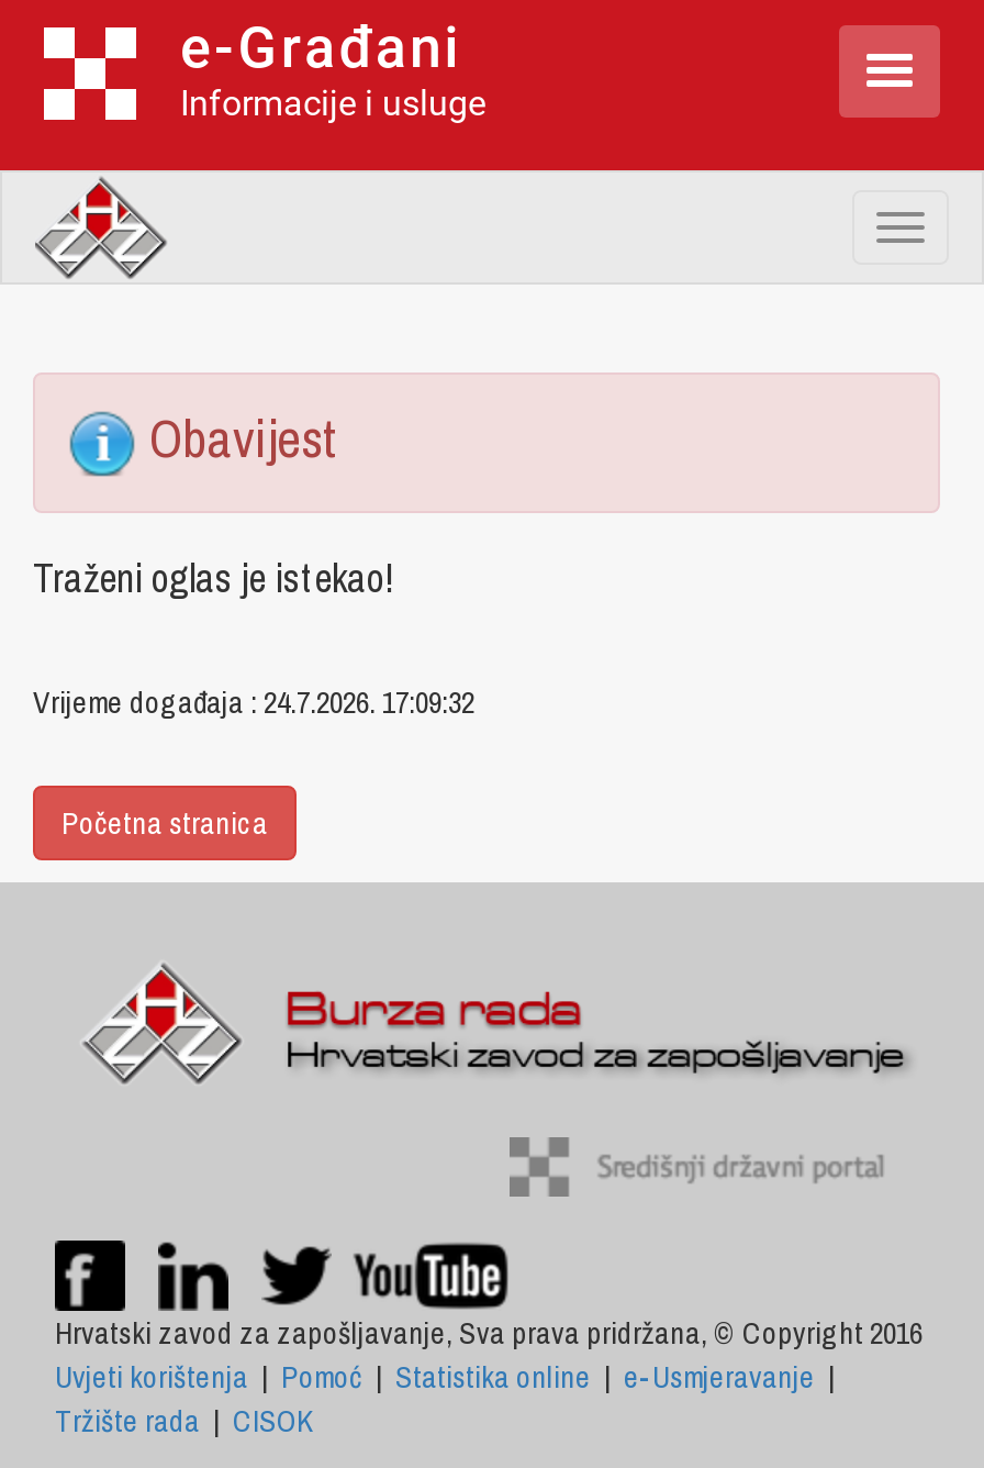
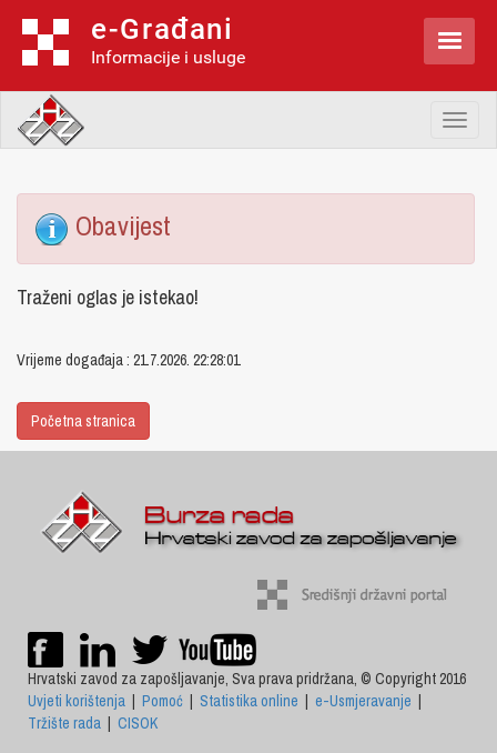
[33,682,474,722] Vrijeme događaja : 24.7.2026. 17:09:32 -> [17,350,240,370] Vrijeme događaja : 21.7.2026. 22:28:01

